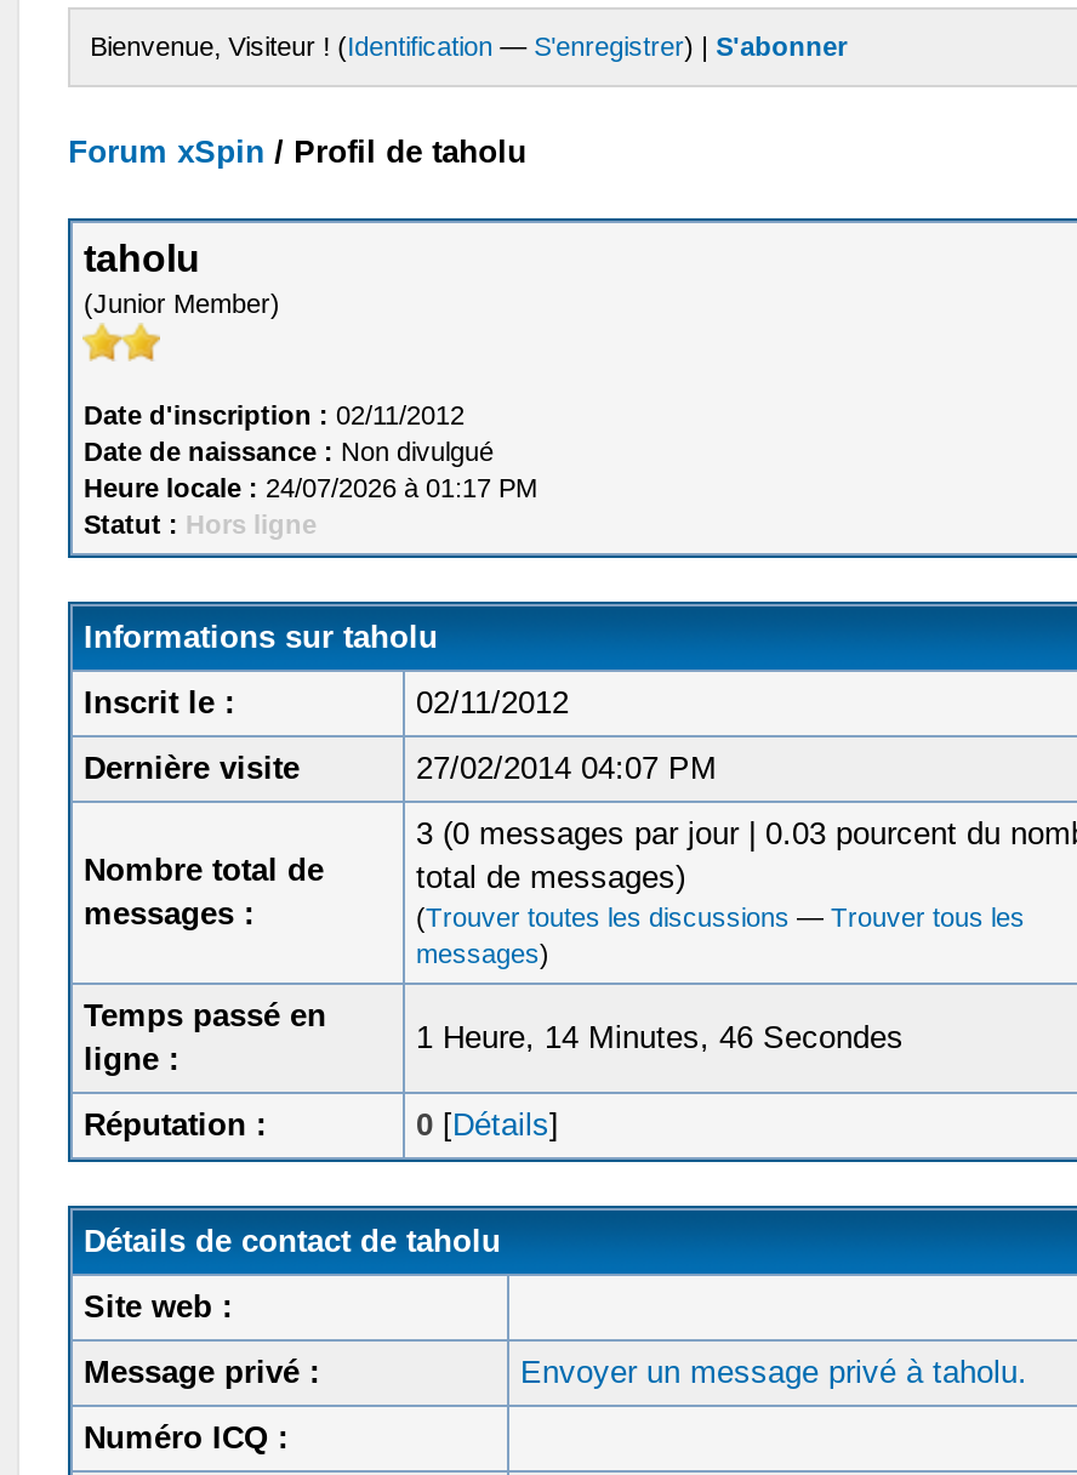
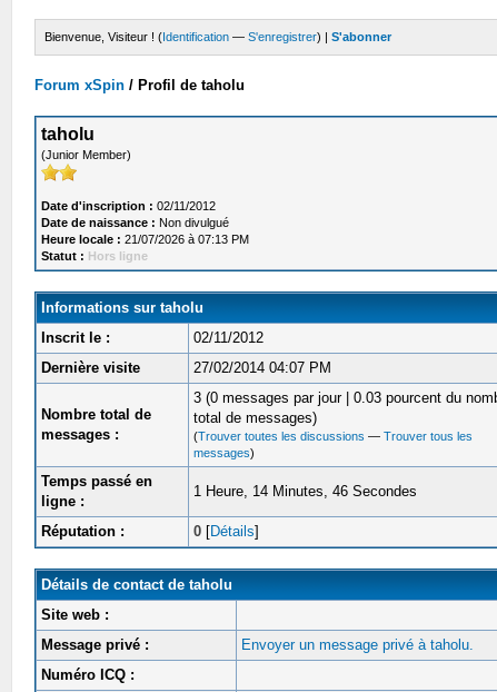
[84,473,537,502] Heure locale : 24/07/2026 à 01:17 PM -> [42,233,250,246] Heure locale : 21/07/2026 à 07:13 PM

